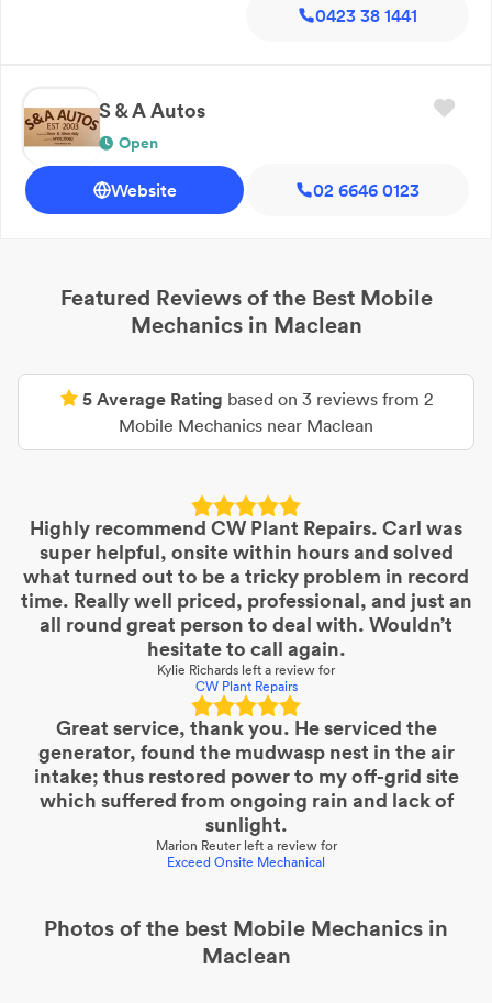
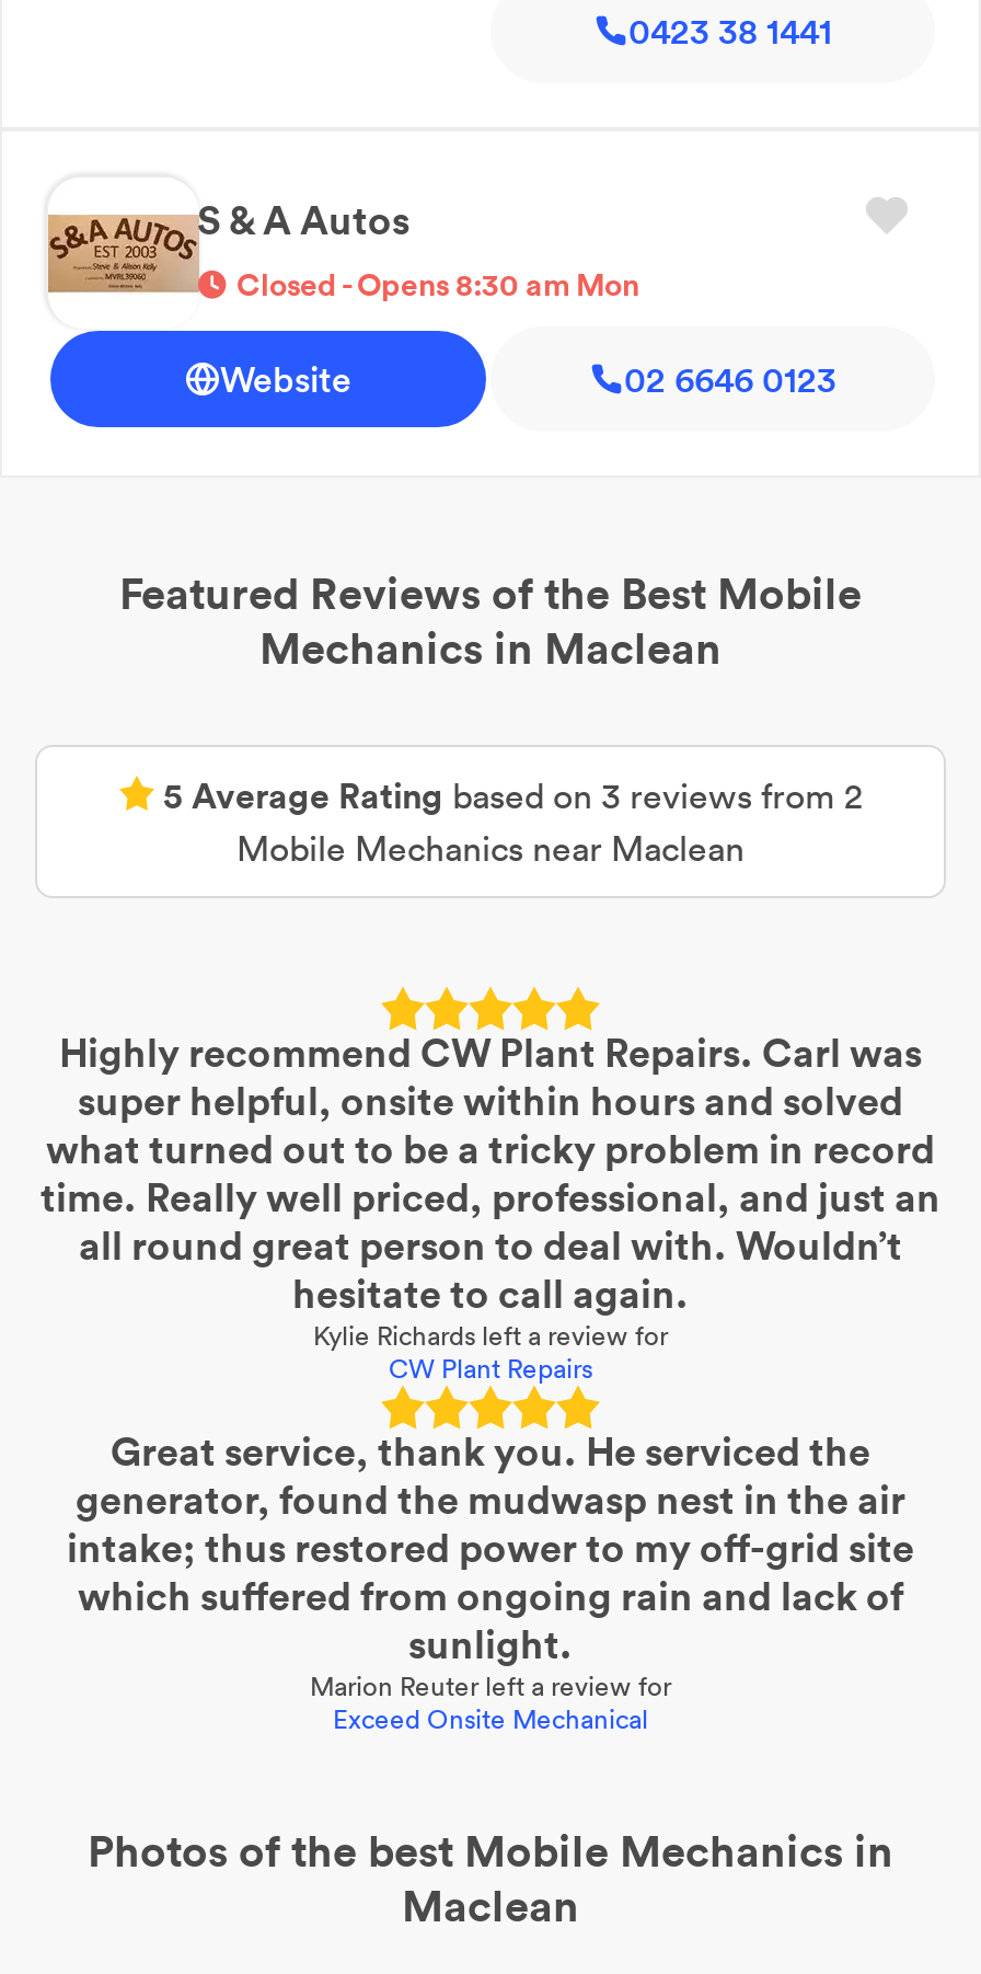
[119,133,158,152] Open -> [236,265,639,304] Closed - Opens 8:30 am Mon

